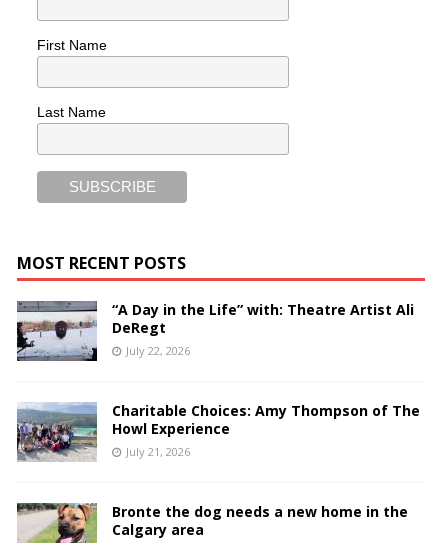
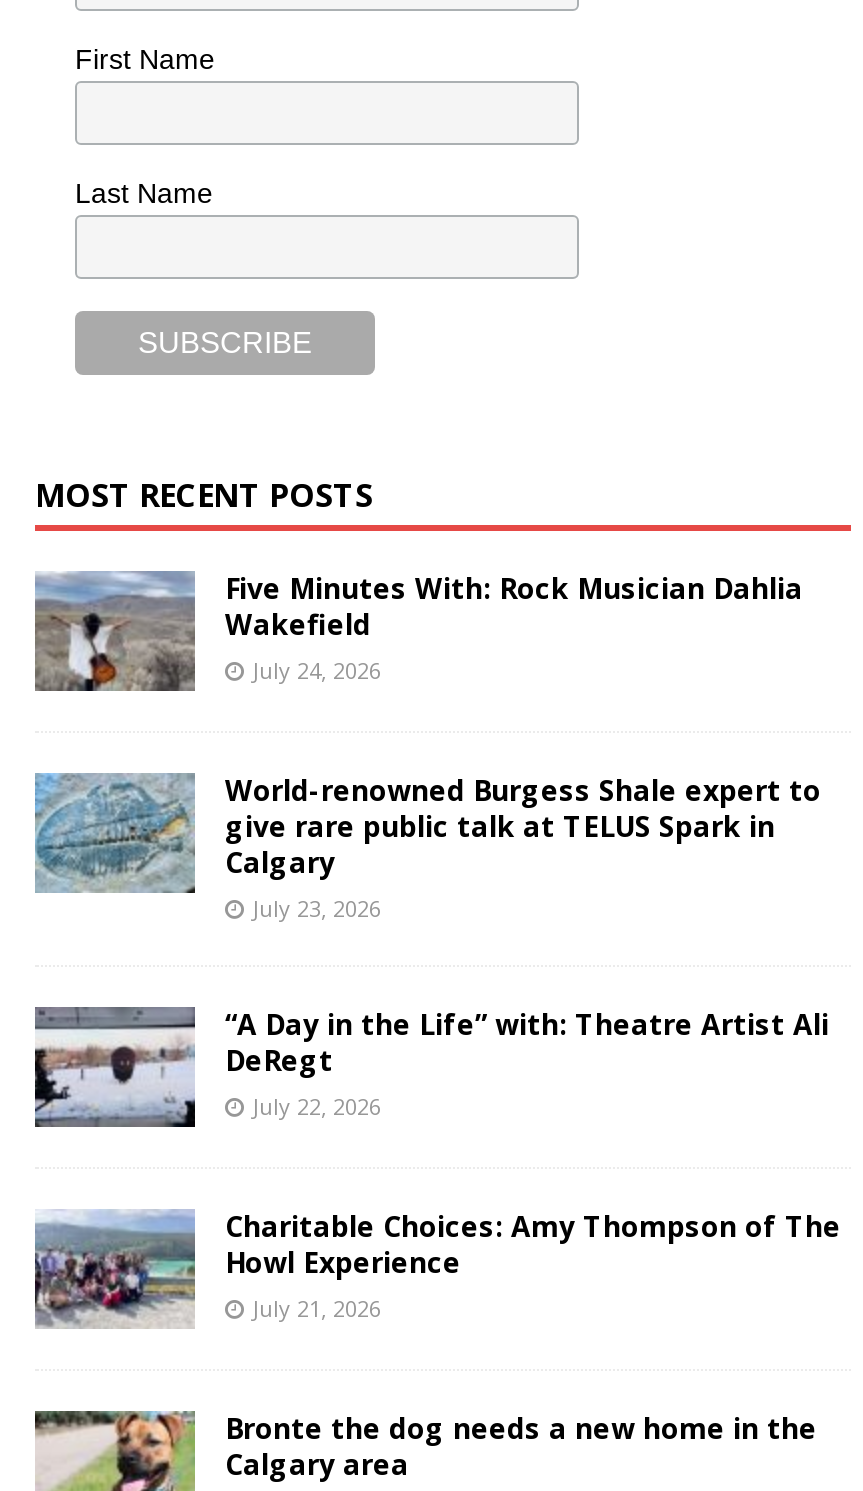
none -> [33,568,821,922] [image] | Five Minutes With: Rock Musician Dahlia | Wakefield | July 24, 2026 | World-renowned Burgess Shale expert to | give rare public talk at TELUS Spark in | Calgary | July 23, 2026
none -> [33,773,197,895] [image]

